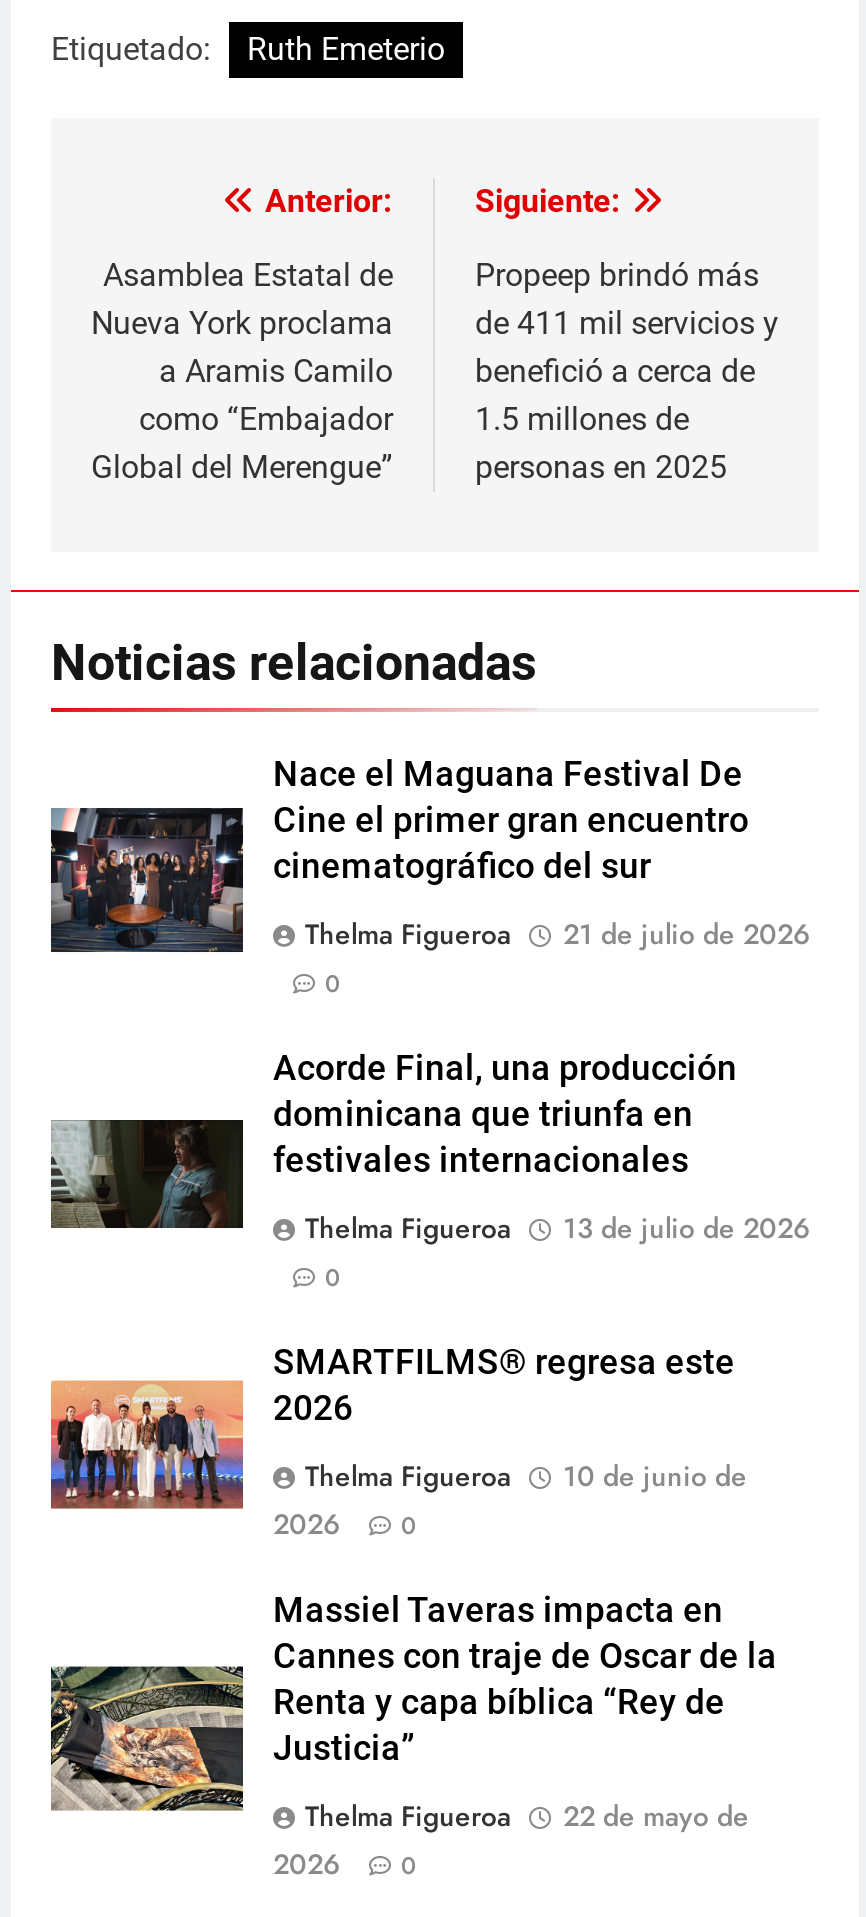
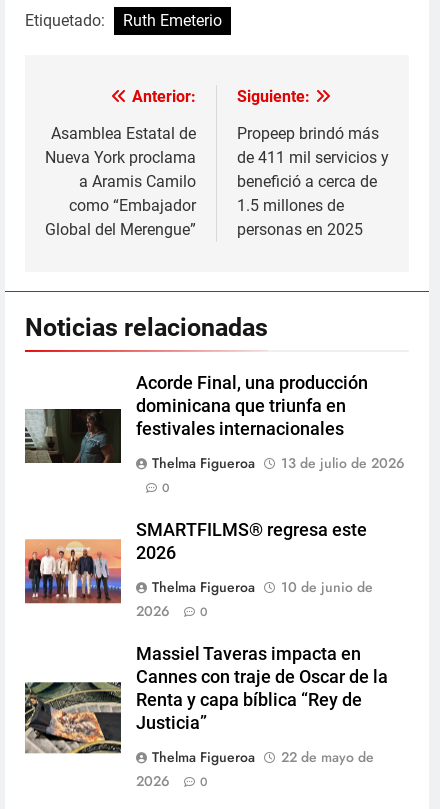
[49,754,811,1002] [image] | Nace el Maguana Festival De | Cine el primer gran encuentro | cinematográfico del sur | Thelma Figueroa | 21 de julio de 2026 | 0 -> none

